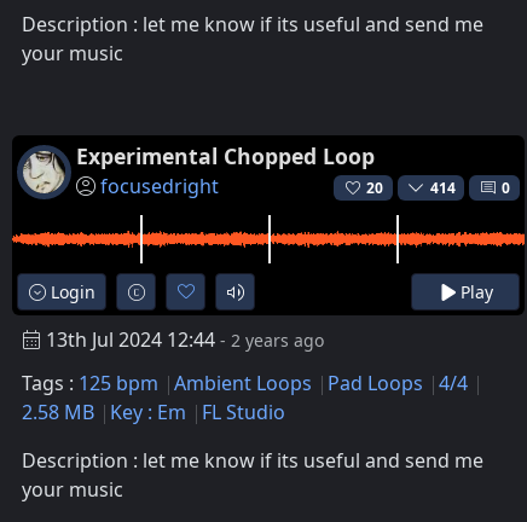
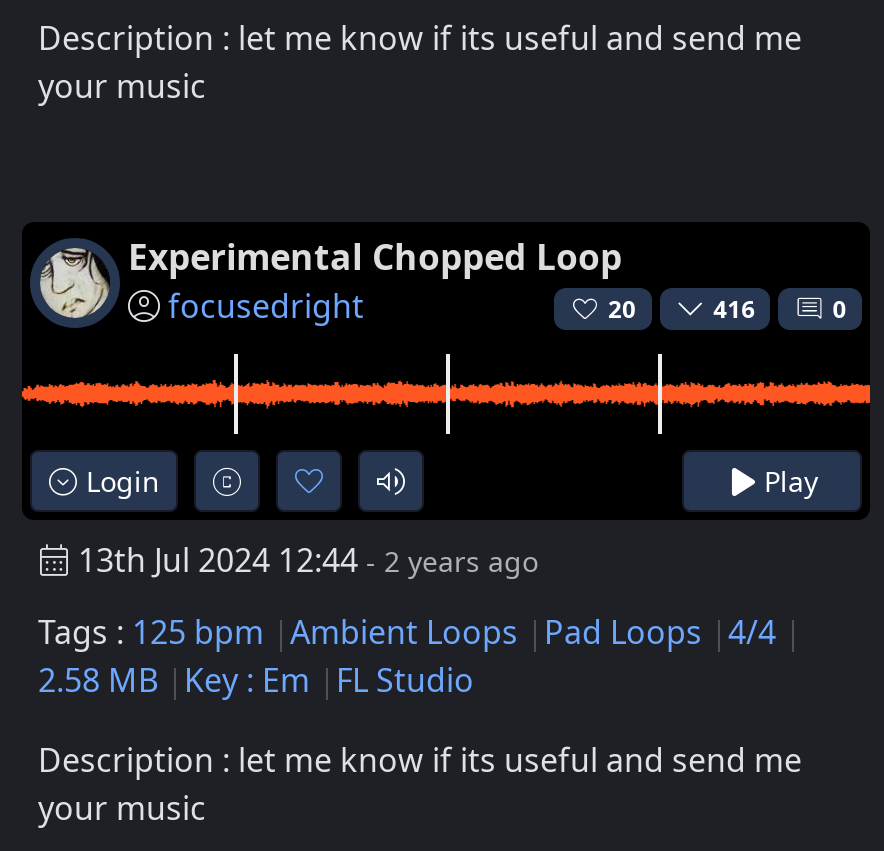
[430,178,455,198] 414 -> [713,292,755,326] 416

